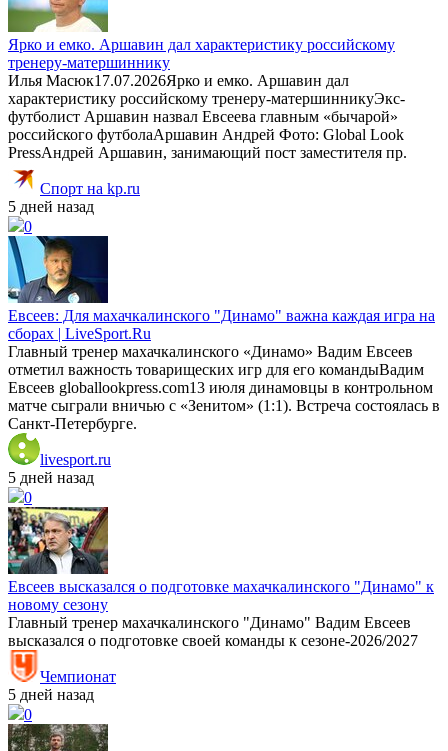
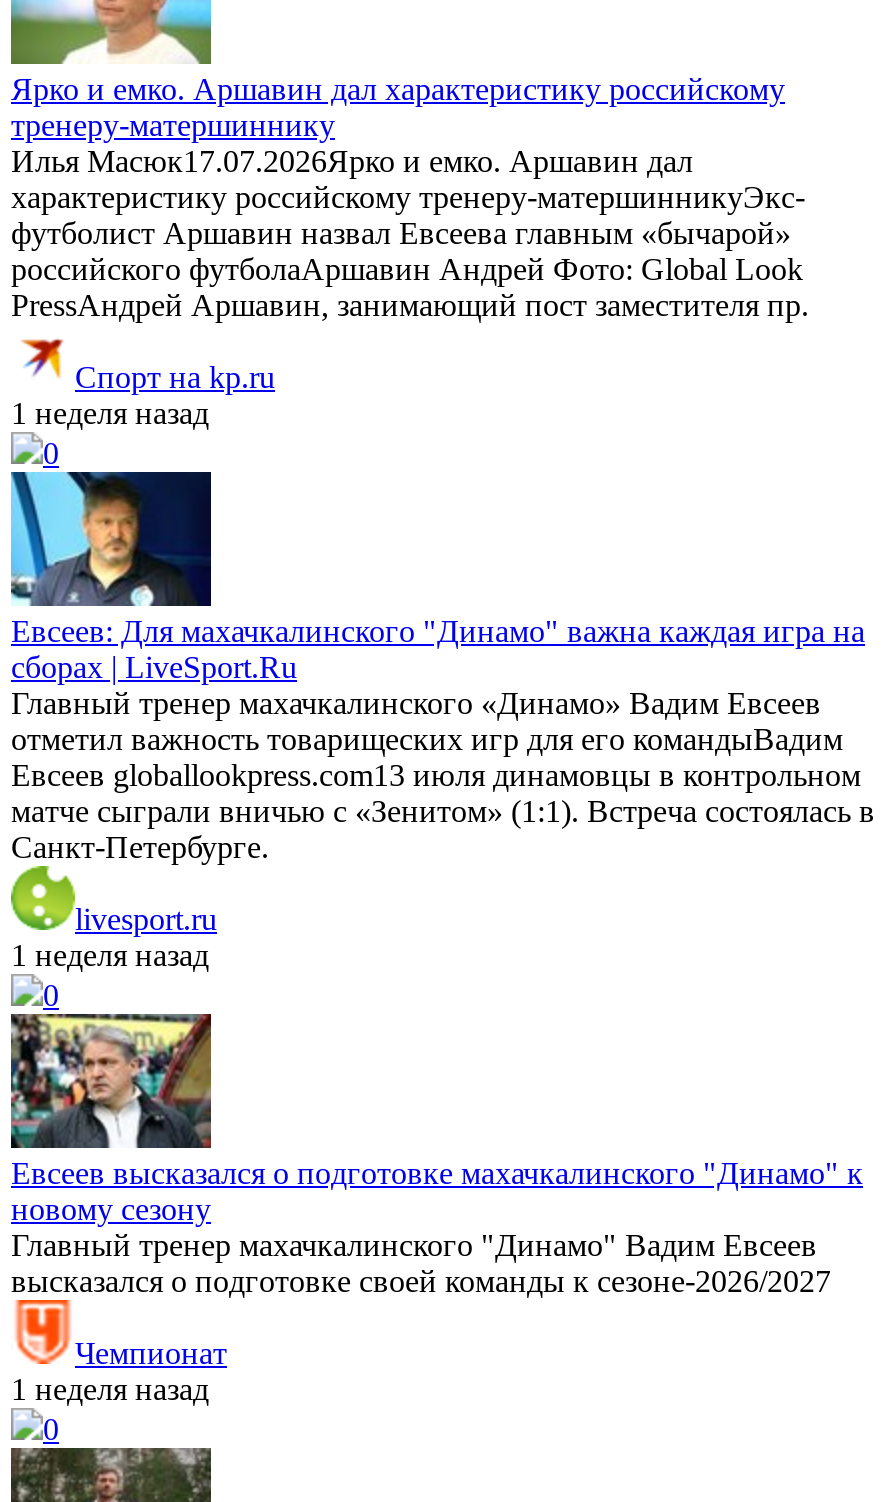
[8,198,94,215] 5 дней назад -> [11,396,209,430] 1 неделя назад
[8,469,94,486] 5 дней назад -> [11,938,209,972] 1 неделя назад
[8,686,94,703] 5 дней назад -> [11,1372,209,1406] 1 неделя назад

